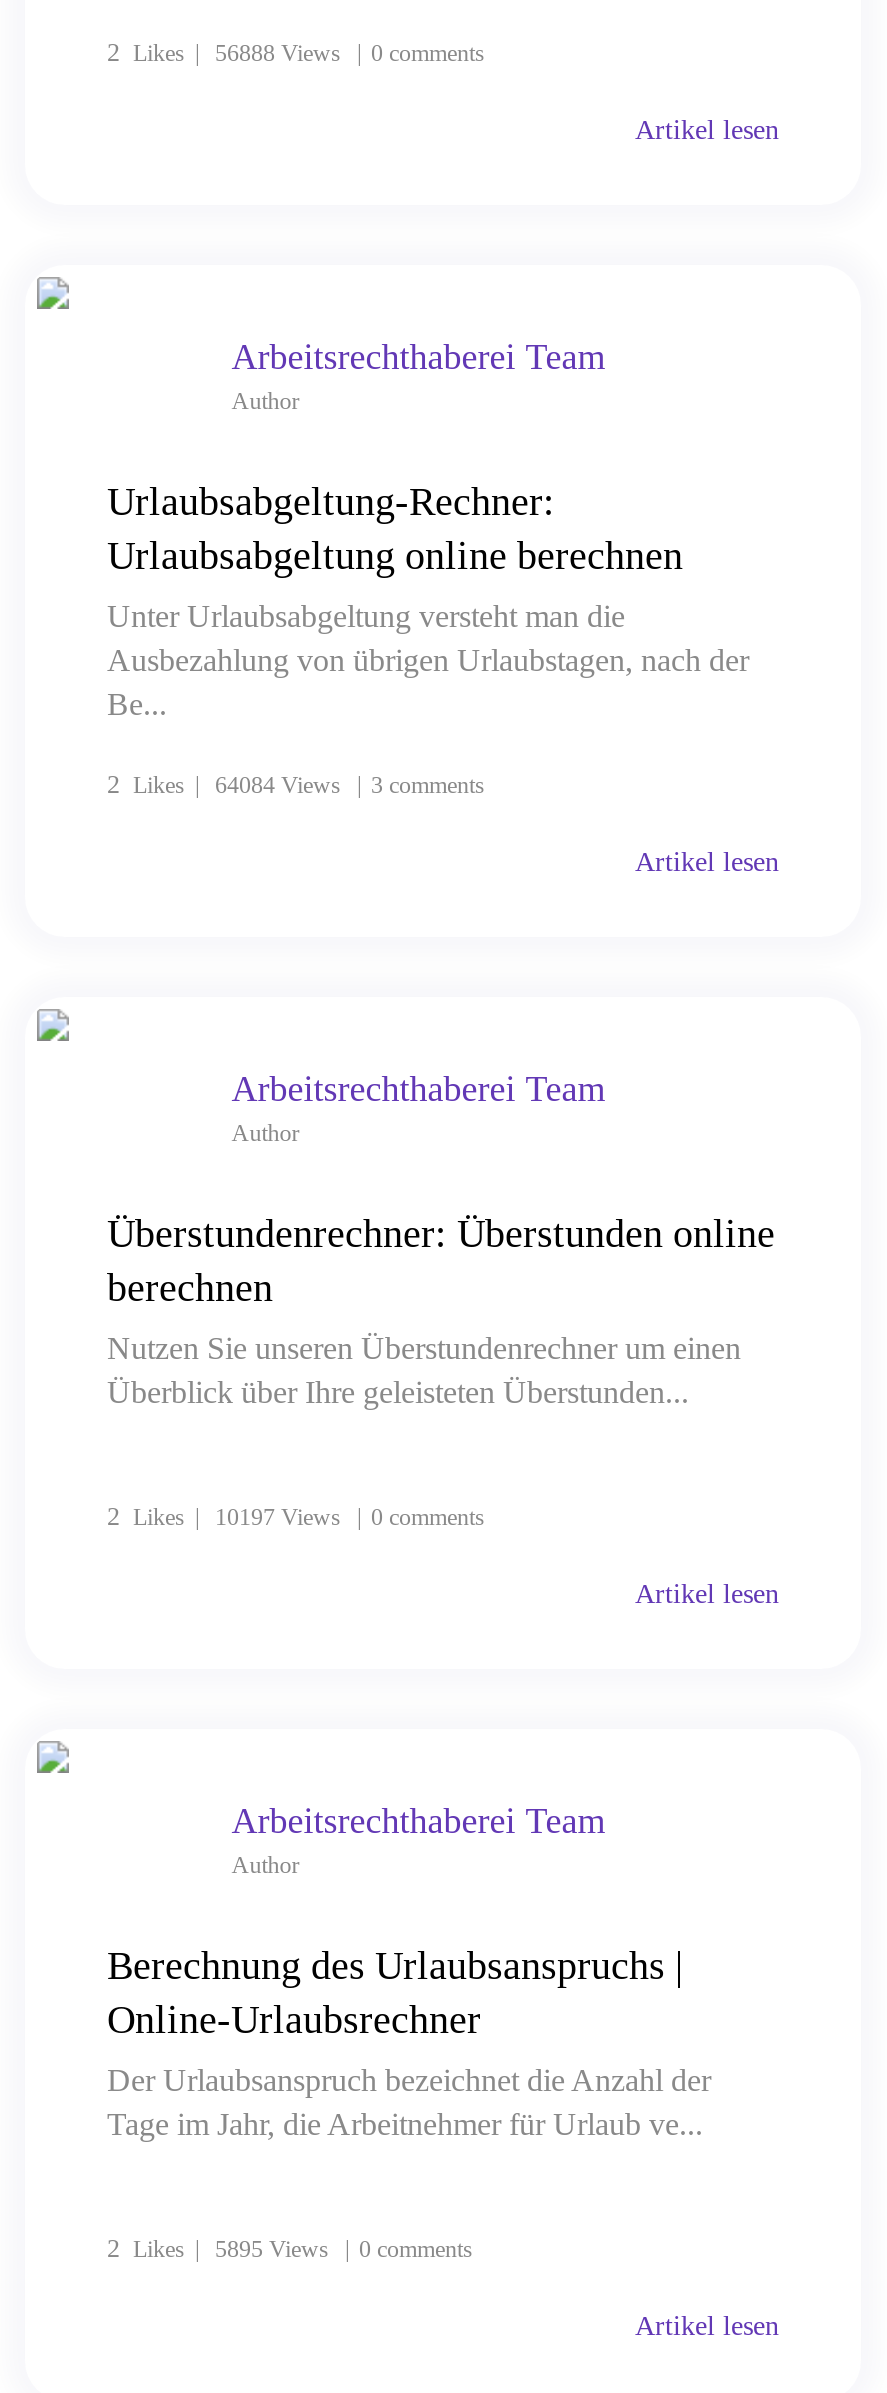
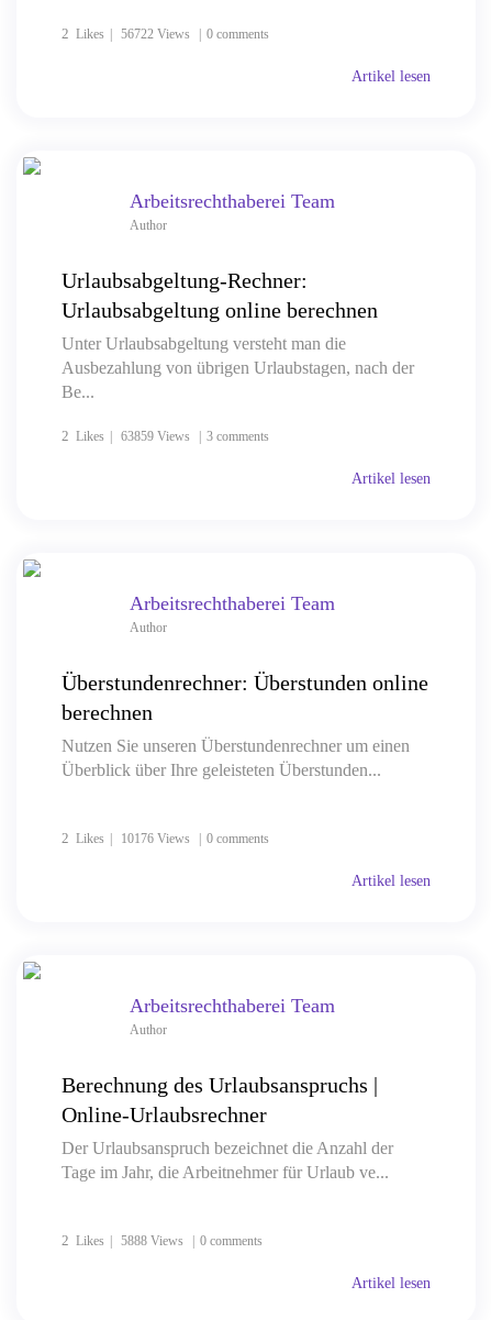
[107,37,485,67] 2 Likes 56888 Views 0 comments -> [62,25,269,42] 2 Likes 56722 Views 0 comments
[107,769,485,799] 2 Likes 64084 Views 3 comments -> [62,428,269,444] 2 Likes 63859 Views 3 comments
[107,1501,485,1531] 2 Likes 10197 Views 0 comments -> [62,830,269,846] 2 Likes 10176 Views 0 comments
[107,2233,473,2263] 2 Likes 5895 Views 0 comments -> [62,1232,263,1249] 2 Likes 5888 Views 0 comments

